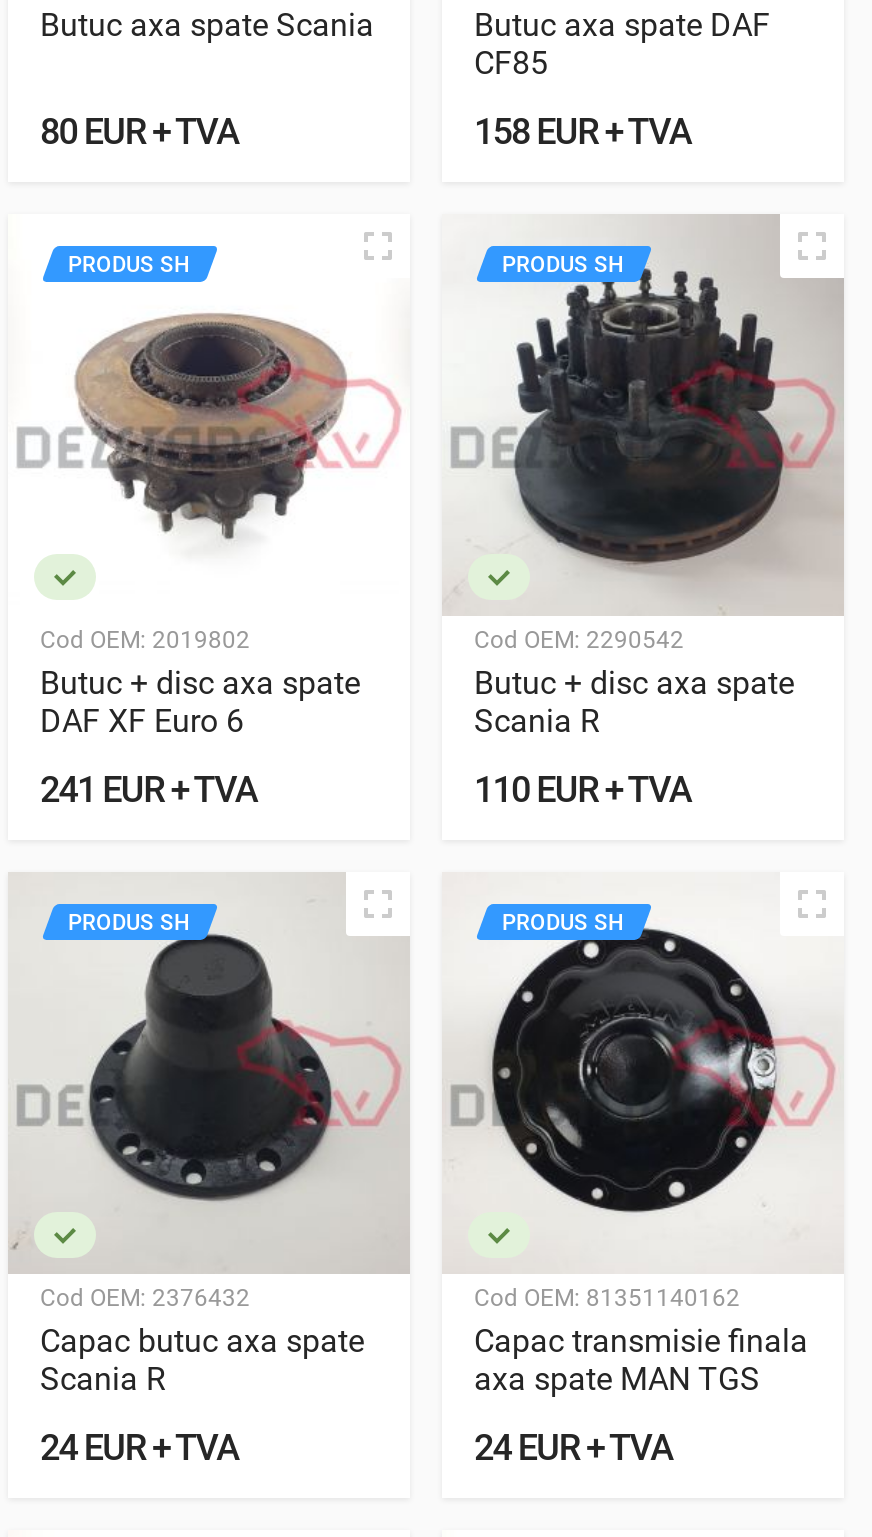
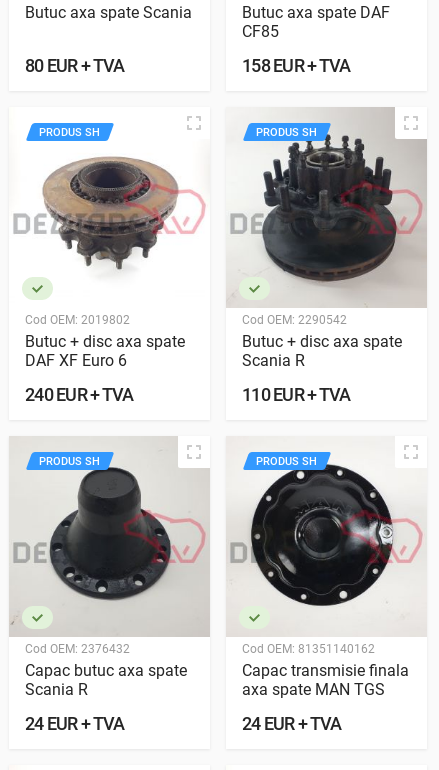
[40,768,257,810] 241 EUR + TVA -> [25,384,134,405] 240 EUR + TVA

